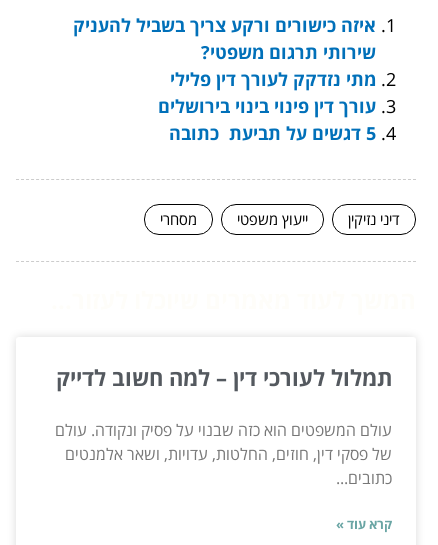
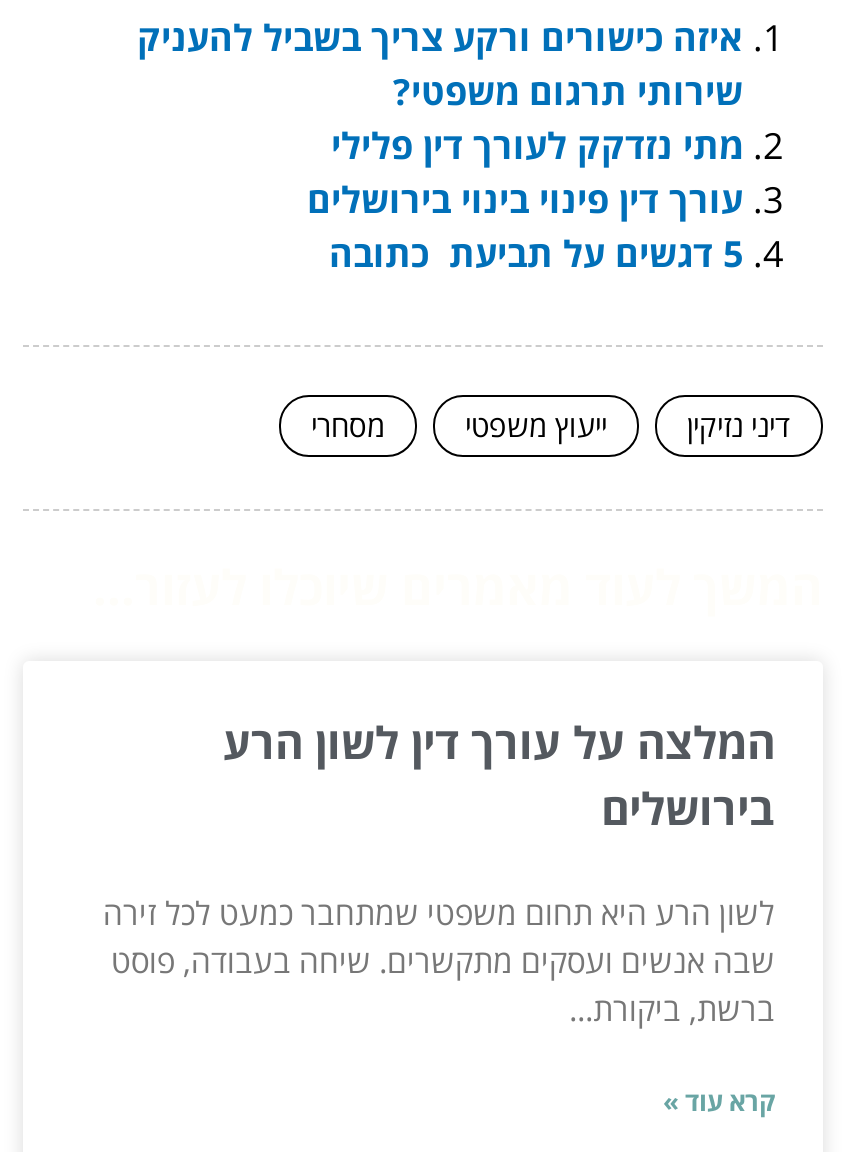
[56,362,392,392] תמלול לעורכי דין – למה חשוב לדייק -> [223,712,775,838] המלצה על עורך דין לשון הרע | בירושלים
[55,419,392,489] עולם המשפטים הוא כזה שבנוי על פסיק ונקודה. עולם | של פסקי דין, חוזים, החלטות, עדויות, ושאר אלמנטים | כתובים... -> [103,892,775,1032] לשון הרע היא תחום משפטי שמתחבר כמעט לכל זירה | שבה אנשים ועסקים מתקשרים. שיחה בעבודה, פוסט | ברשת, ביקורת...

